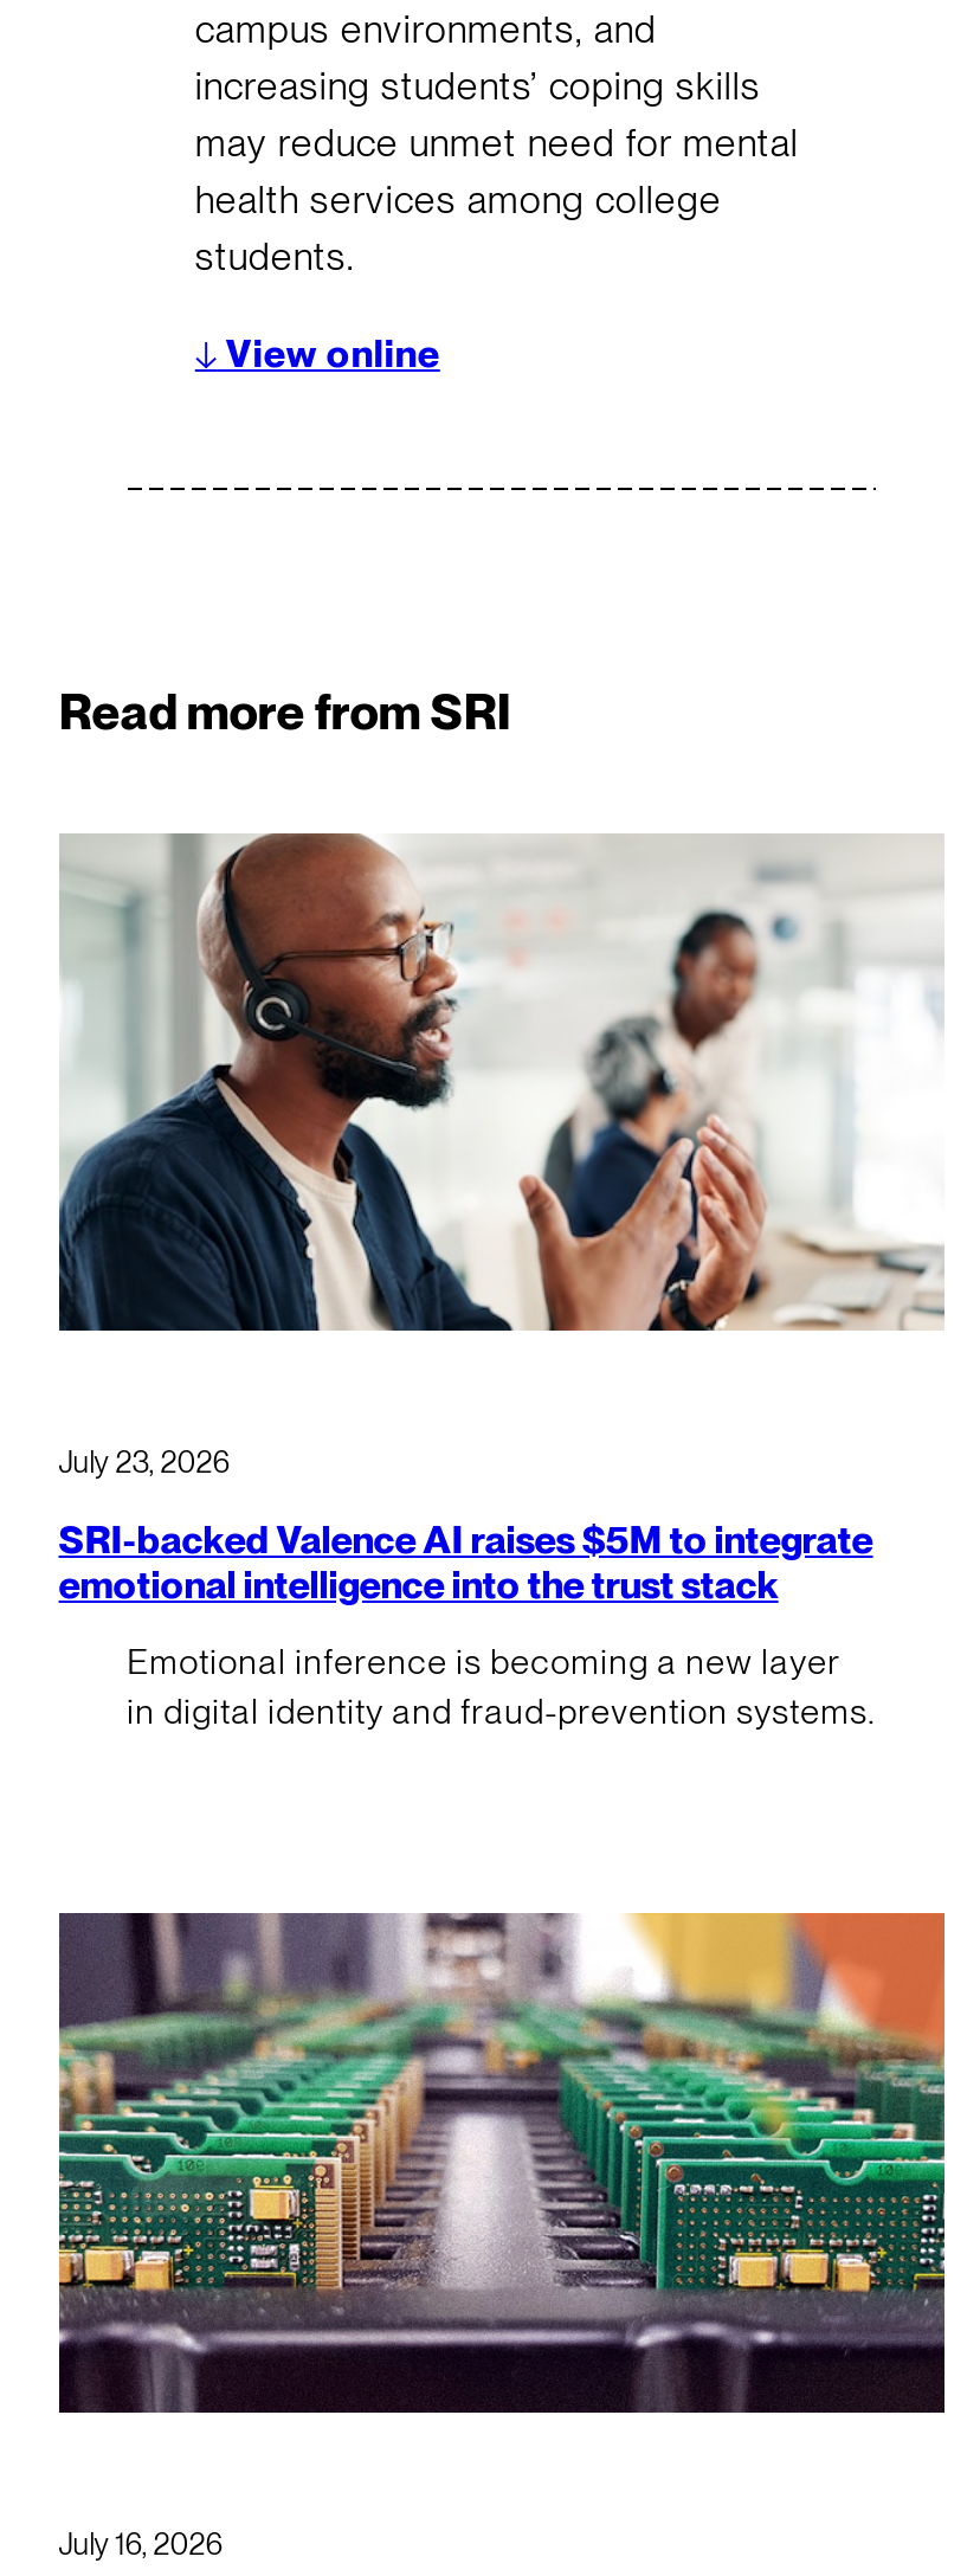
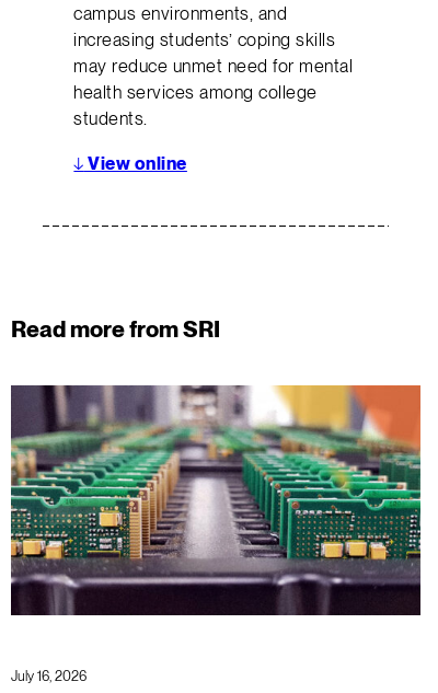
[59,833,944,1333] [image] -> none
[59,1445,876,1733] July 23, 2026 | SRI-backed Valence AI raises $5M to integrate | emotional intelligence into the trust stack | Emotional inference is becoming a new layer | in digital identity and fraud-prevention systems. -> none

